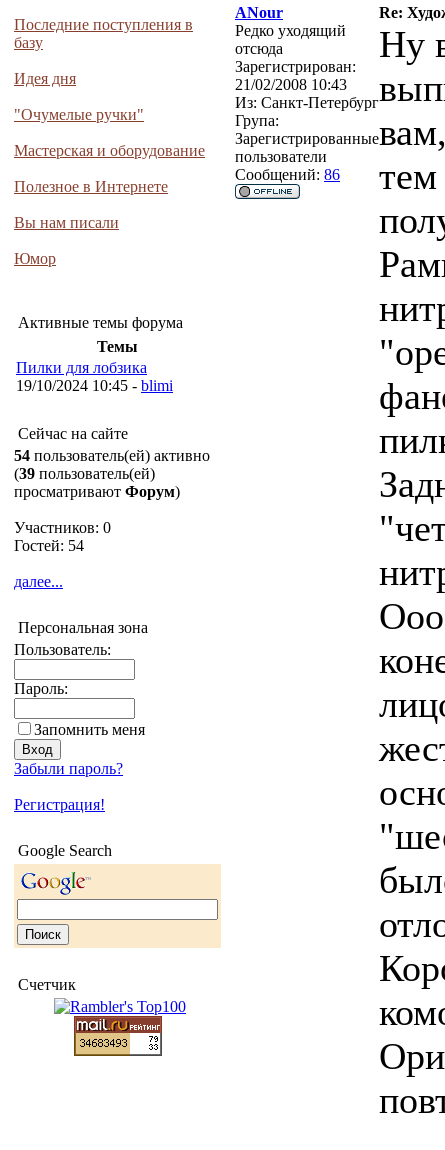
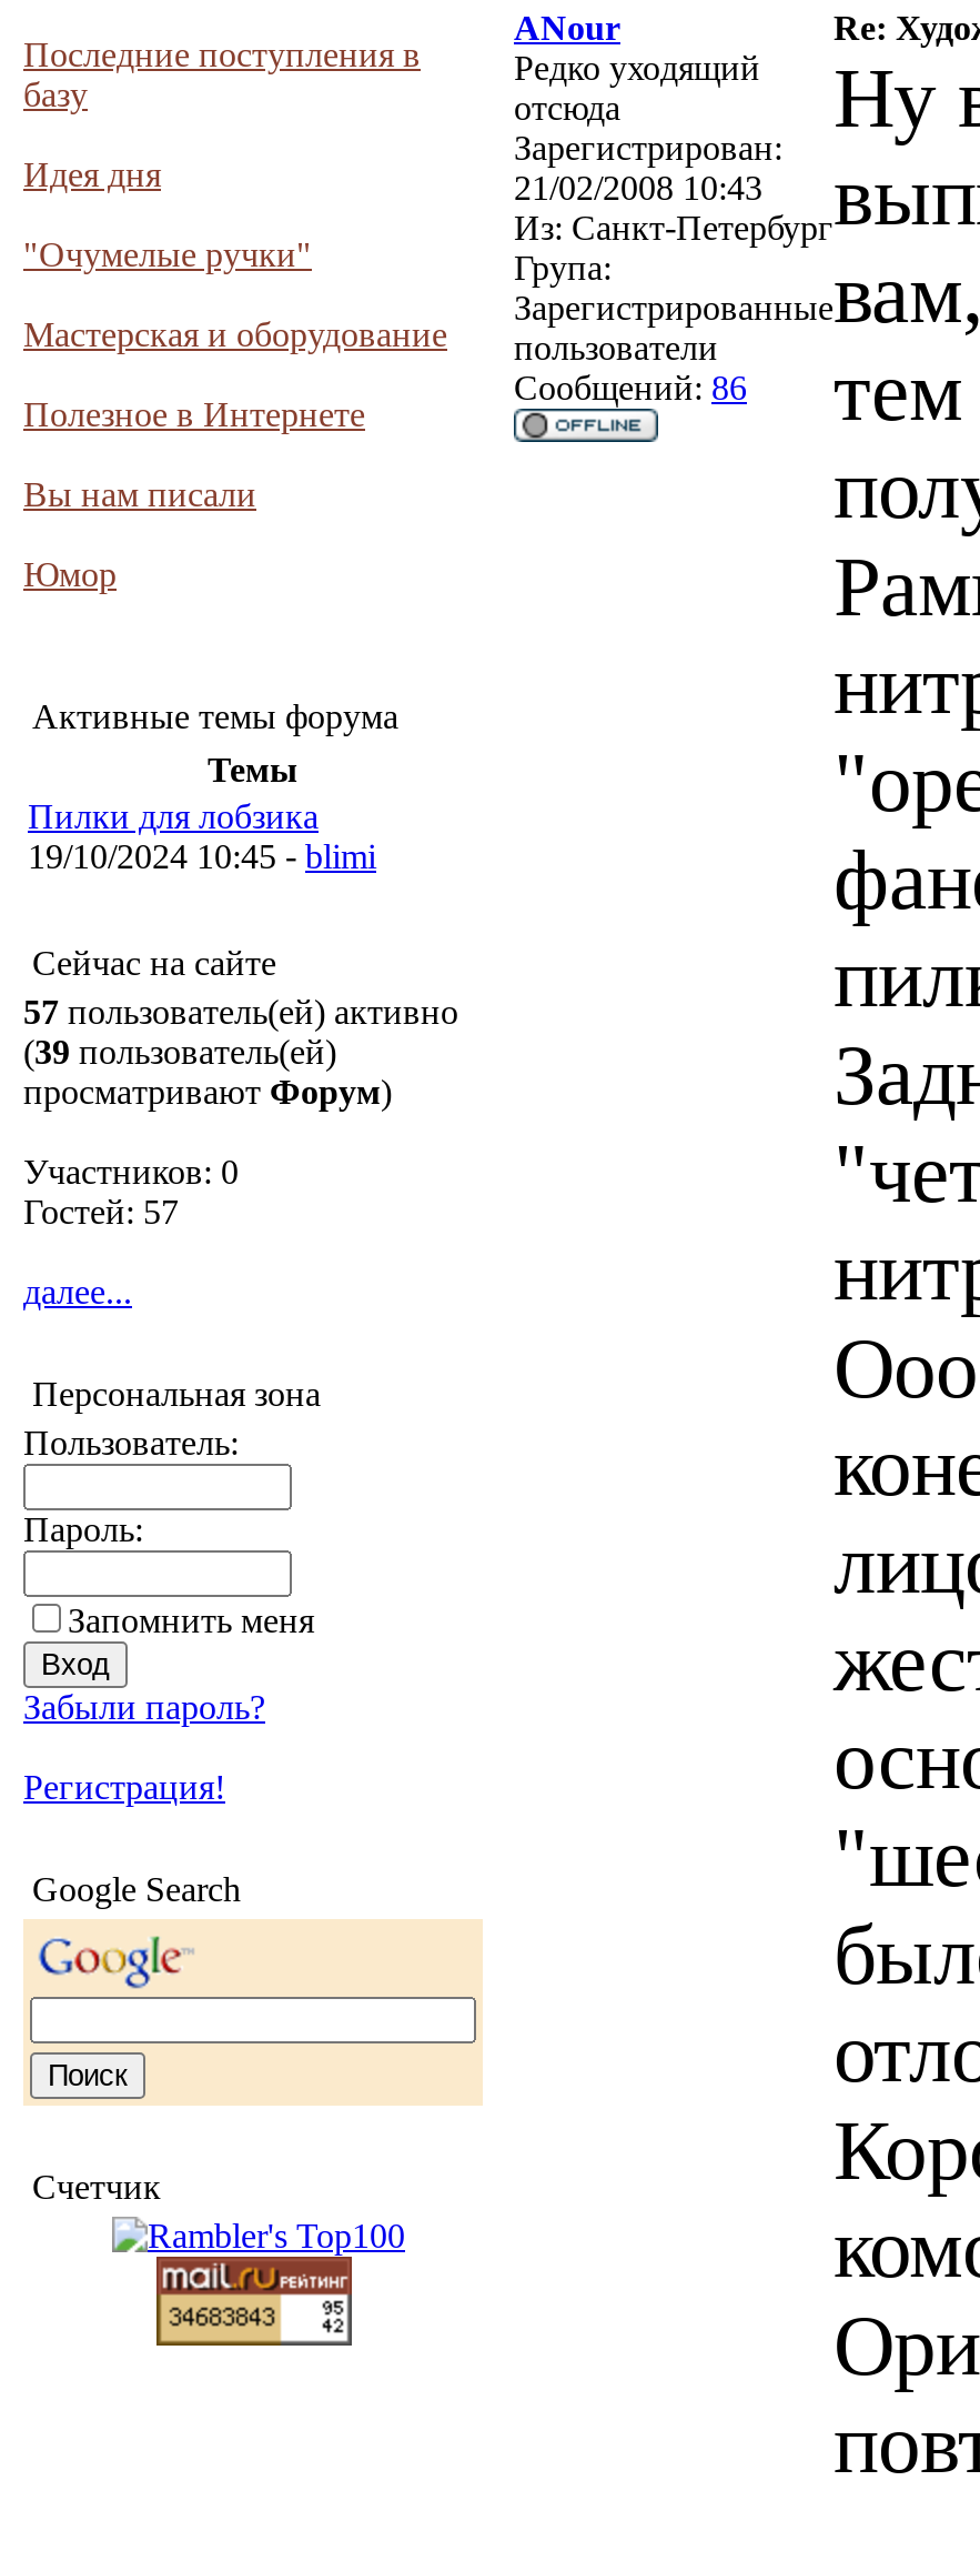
[14,447,210,464] 54 пользователь(ей) активно -> [23,993,458,1031] 57 пользователь(ей) активно
[14,537,84,554] Гостей: 54 -> [23,1193,179,1231] Гостей: 57

